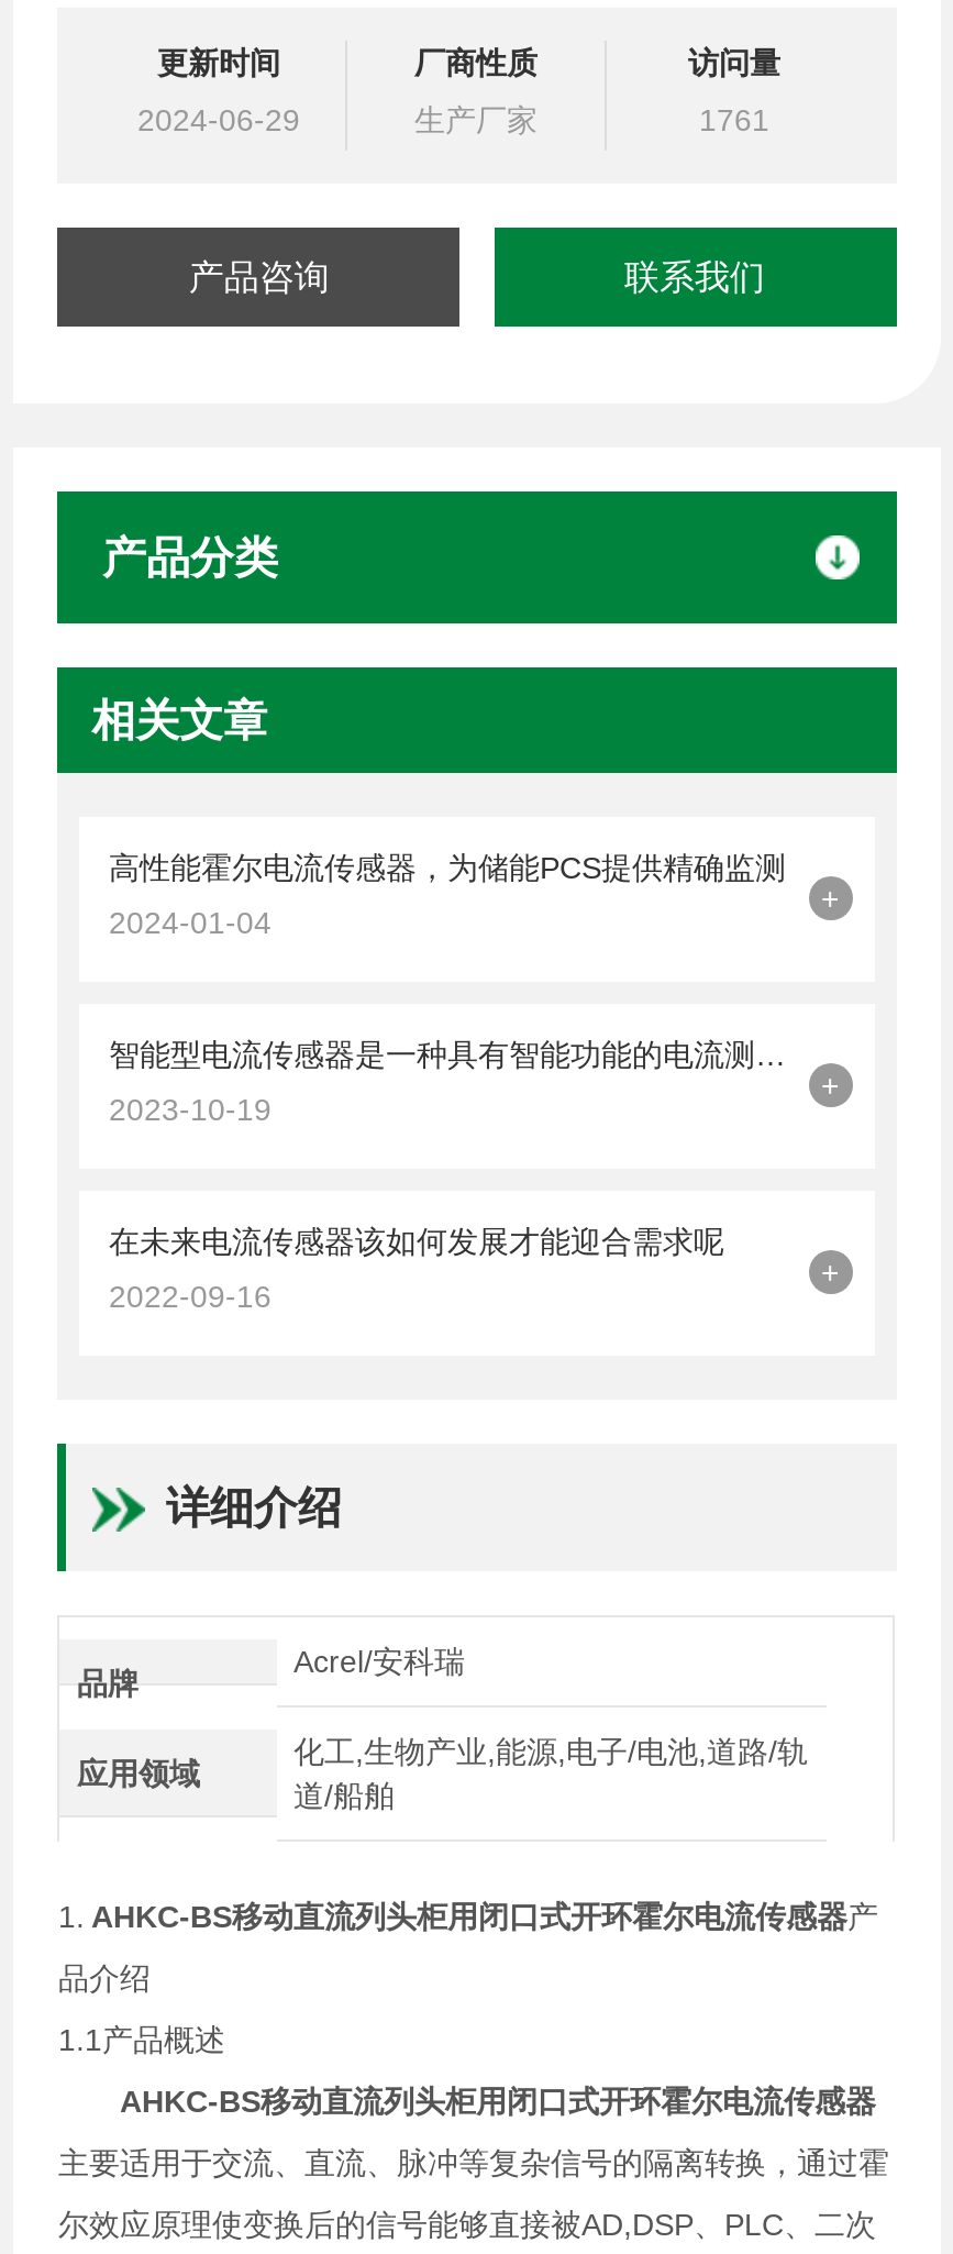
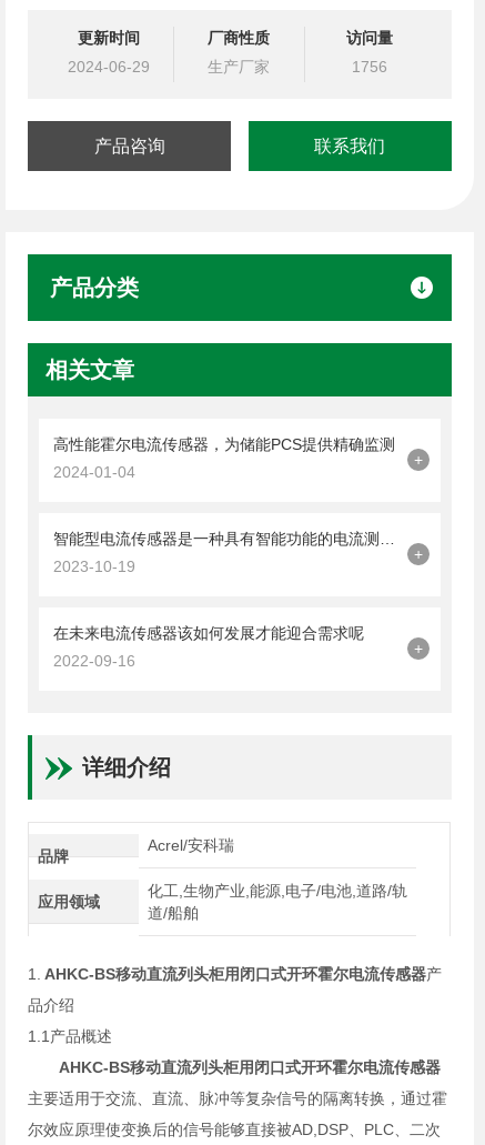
[699,101,769,137] 1761 -> [352,57,387,75] 1756

